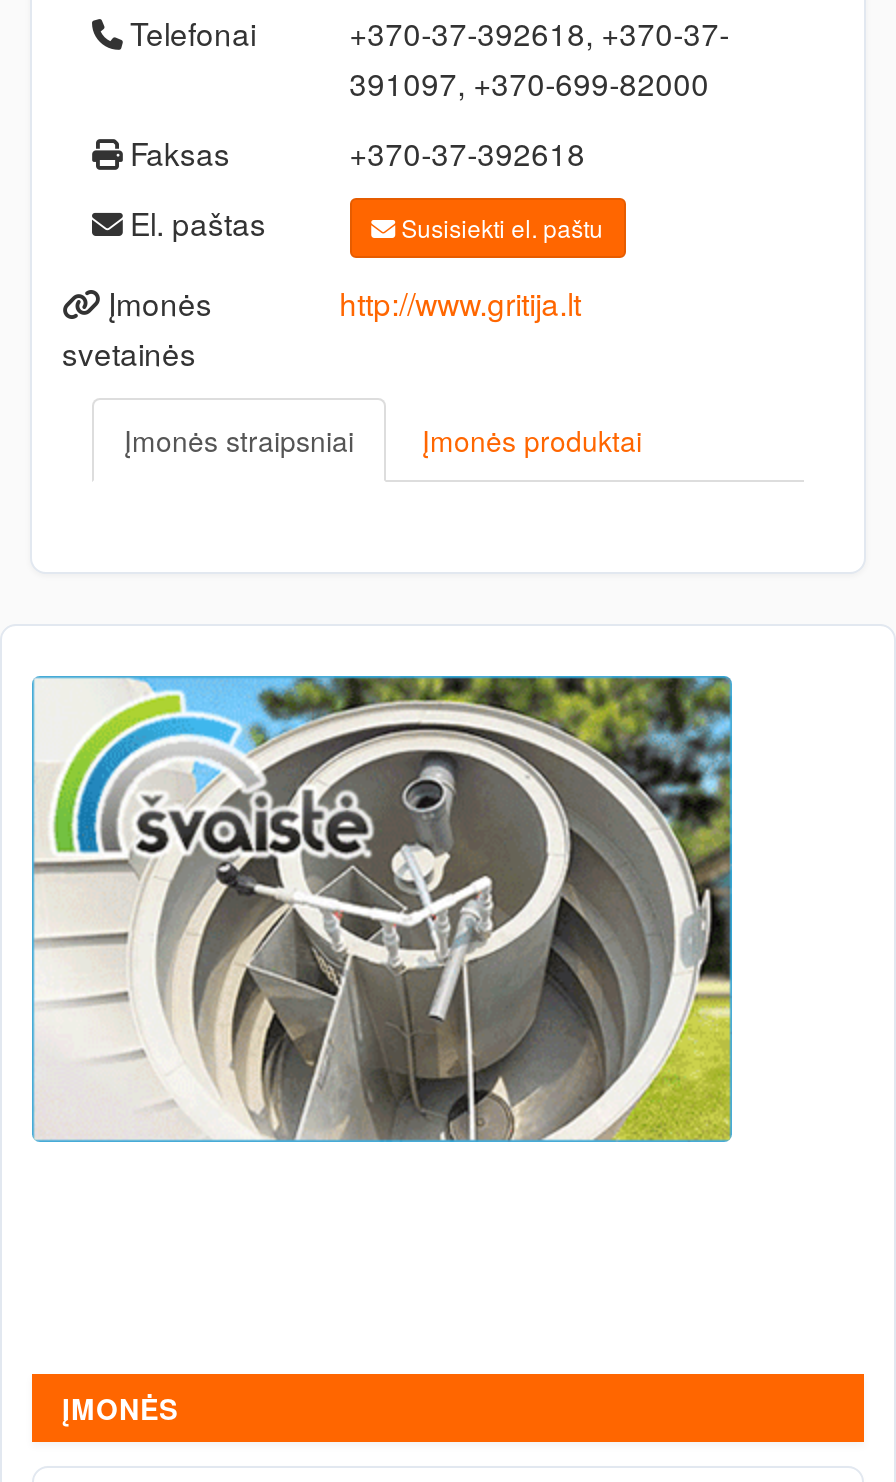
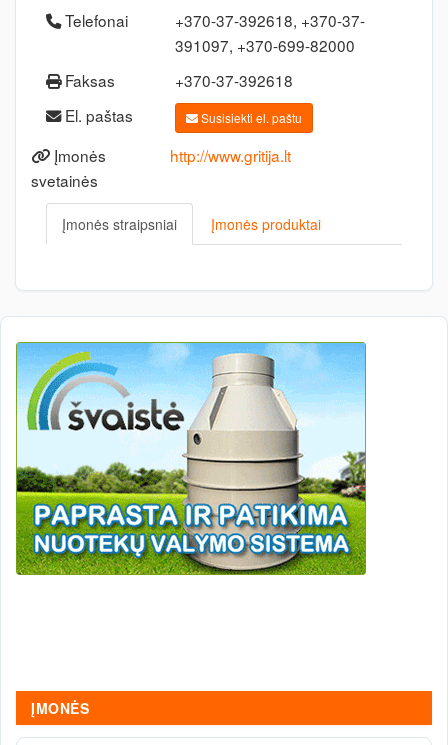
[30,674,734,1144] [image] -> [15,341,367,576] [image]

